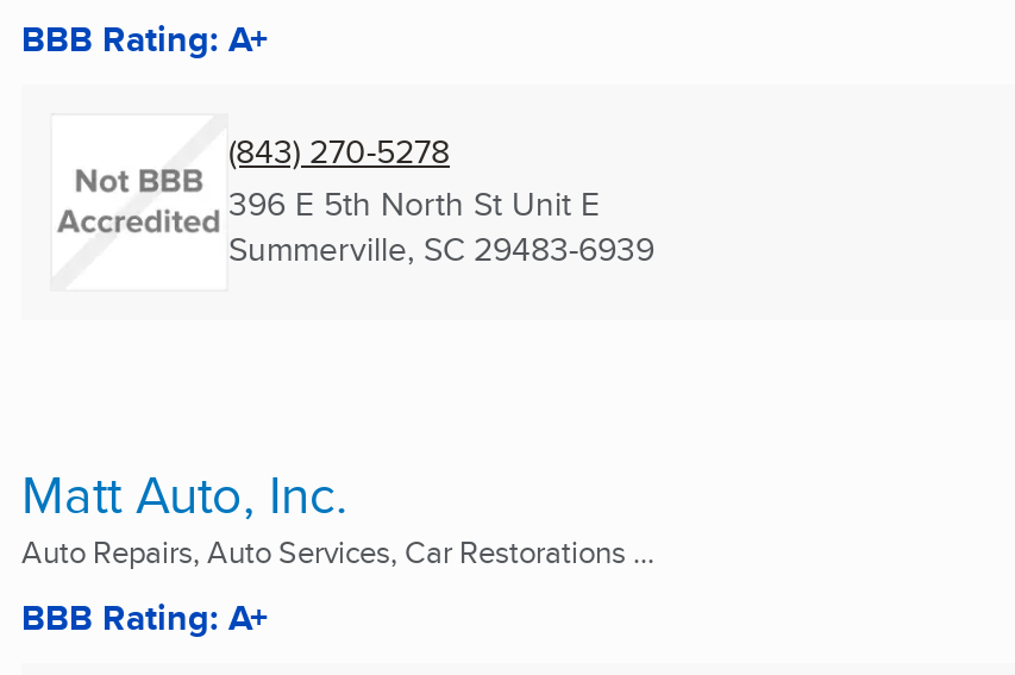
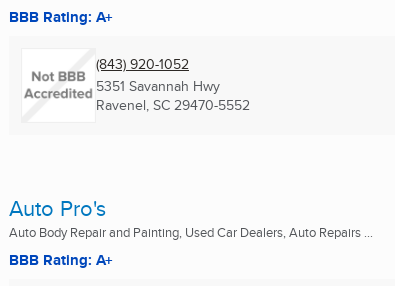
[228,127,654,273] (843) 270-5278 | 396 E 5th North St Unit E | Summerville, SC 29483-6939 -> [96,54,250,115] (843) 920-1052 | 5351 Savannah Hwy | Ravenel, SC 29470-5552
[21,456,654,573] Matt Auto, Inc. | Auto Repairs, Auto Services, Car Restorations ... -> [9,192,373,241] Auto Pro's | Auto Body Repair and Painting, Used Car Dealers, Auto Repairs ...

